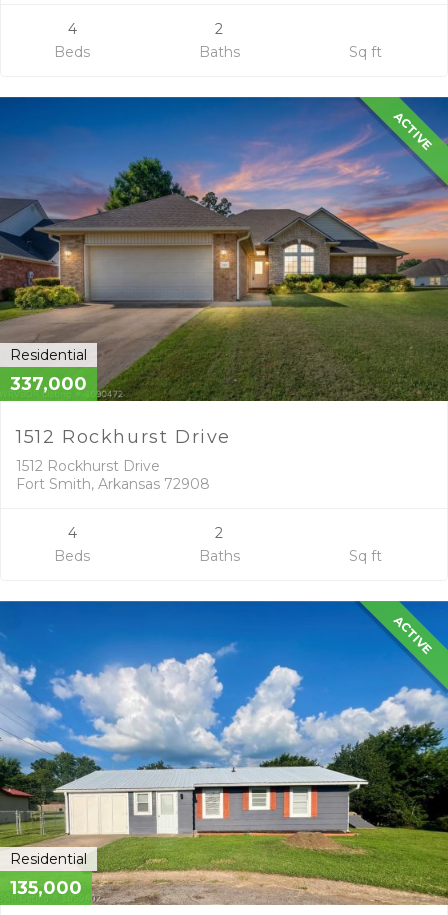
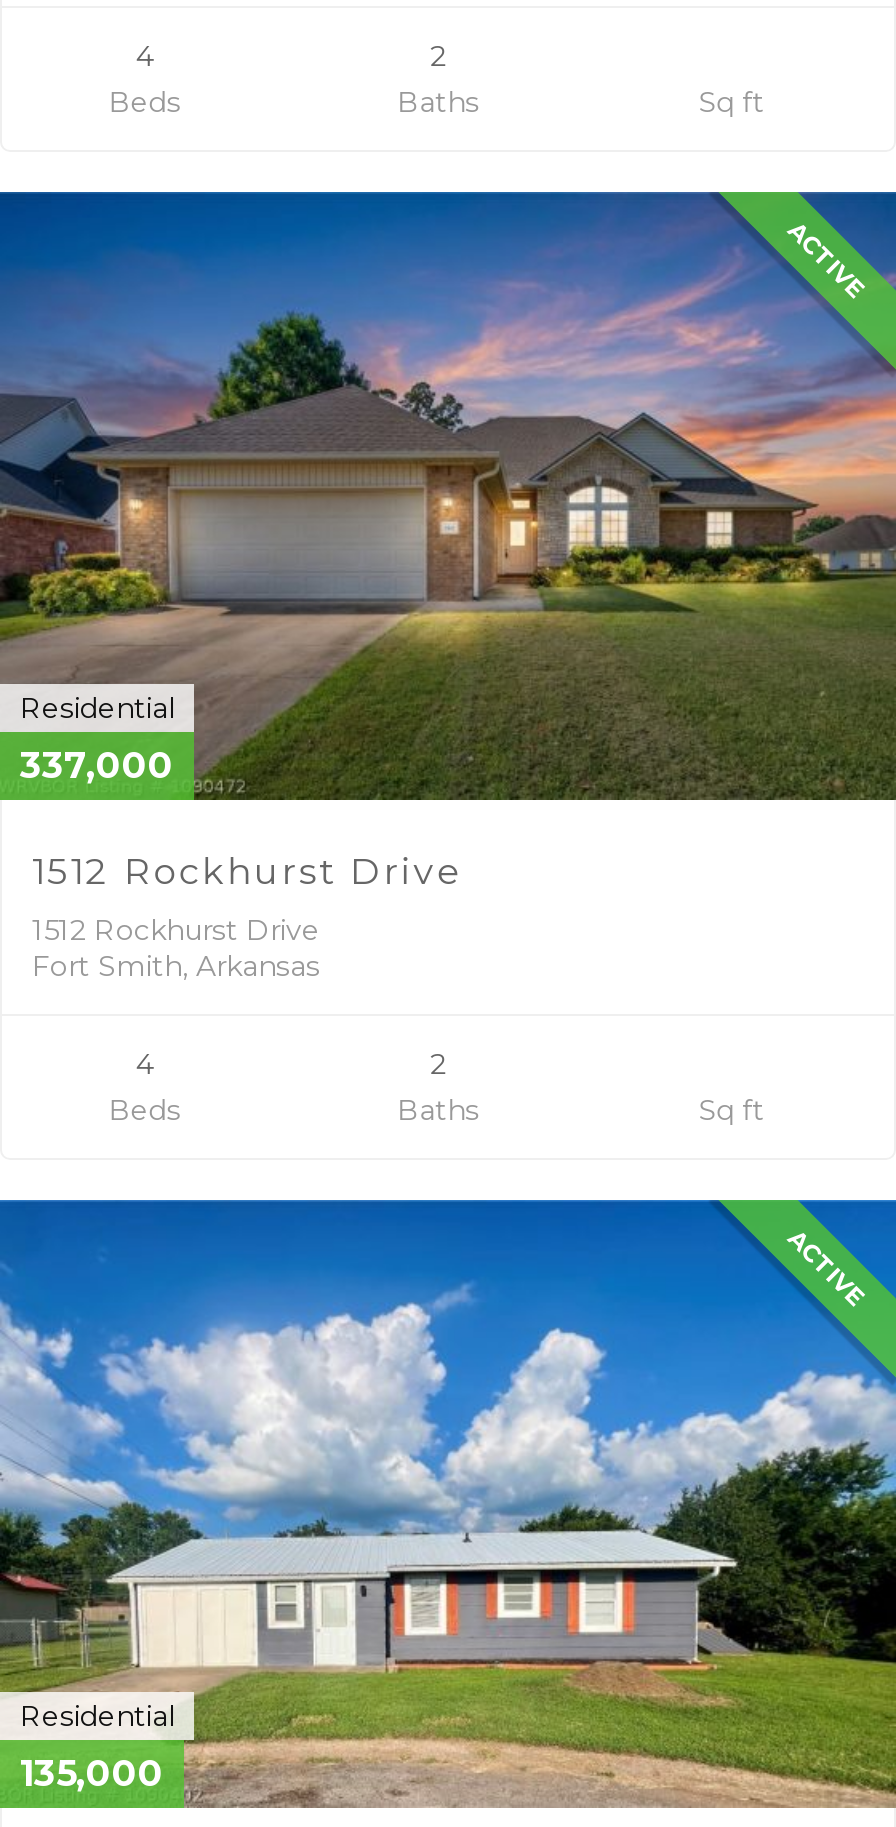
[16,475,210,493] Fort Smith, Arkansas 72908 -> [32,948,320,984] Fort Smith, Arkansas

